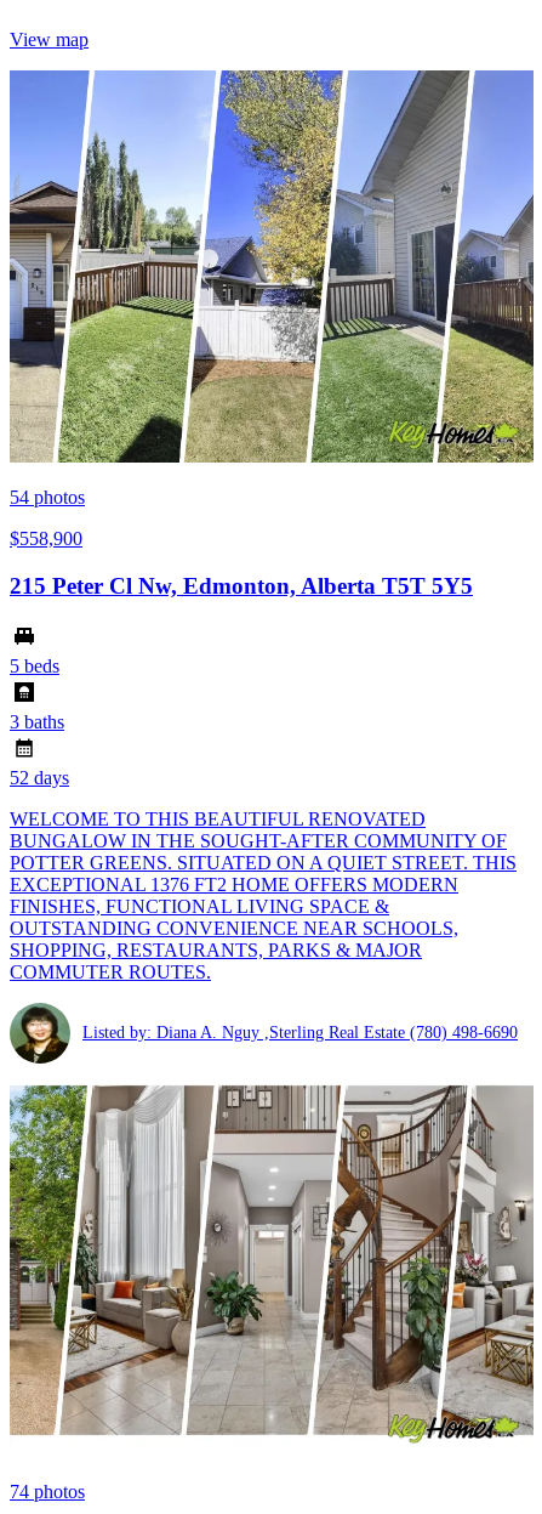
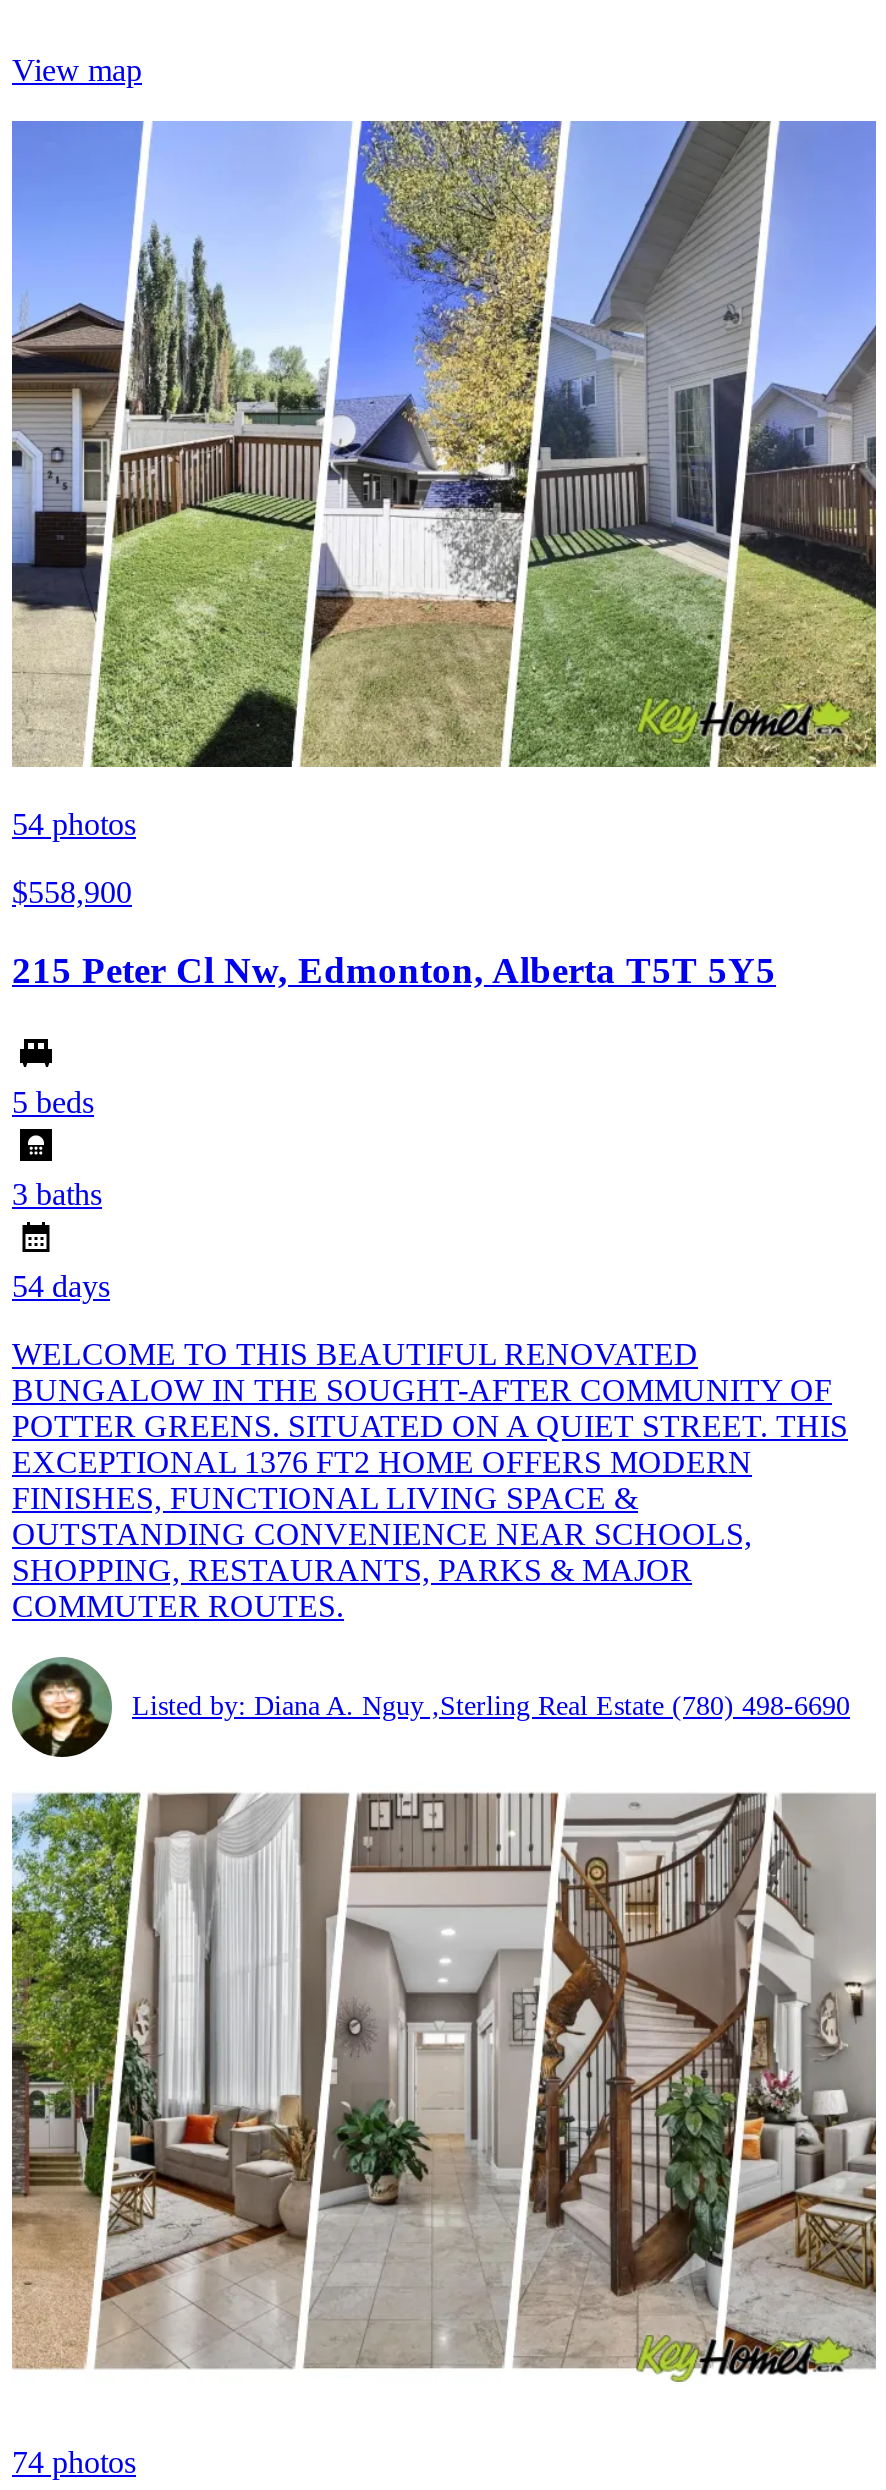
[10,768,69,789] 52 days -> [12,1270,110,1304] 54 days

